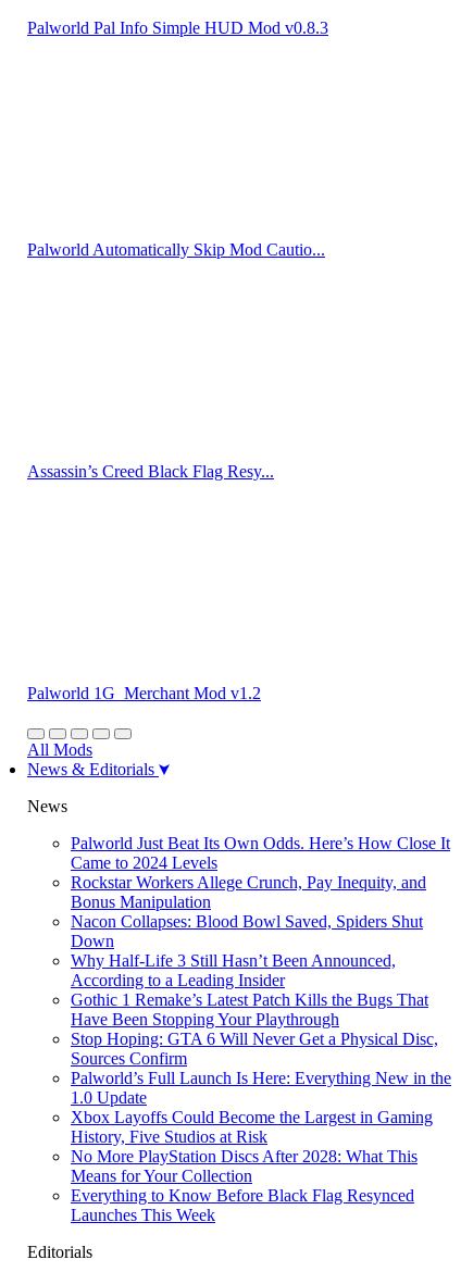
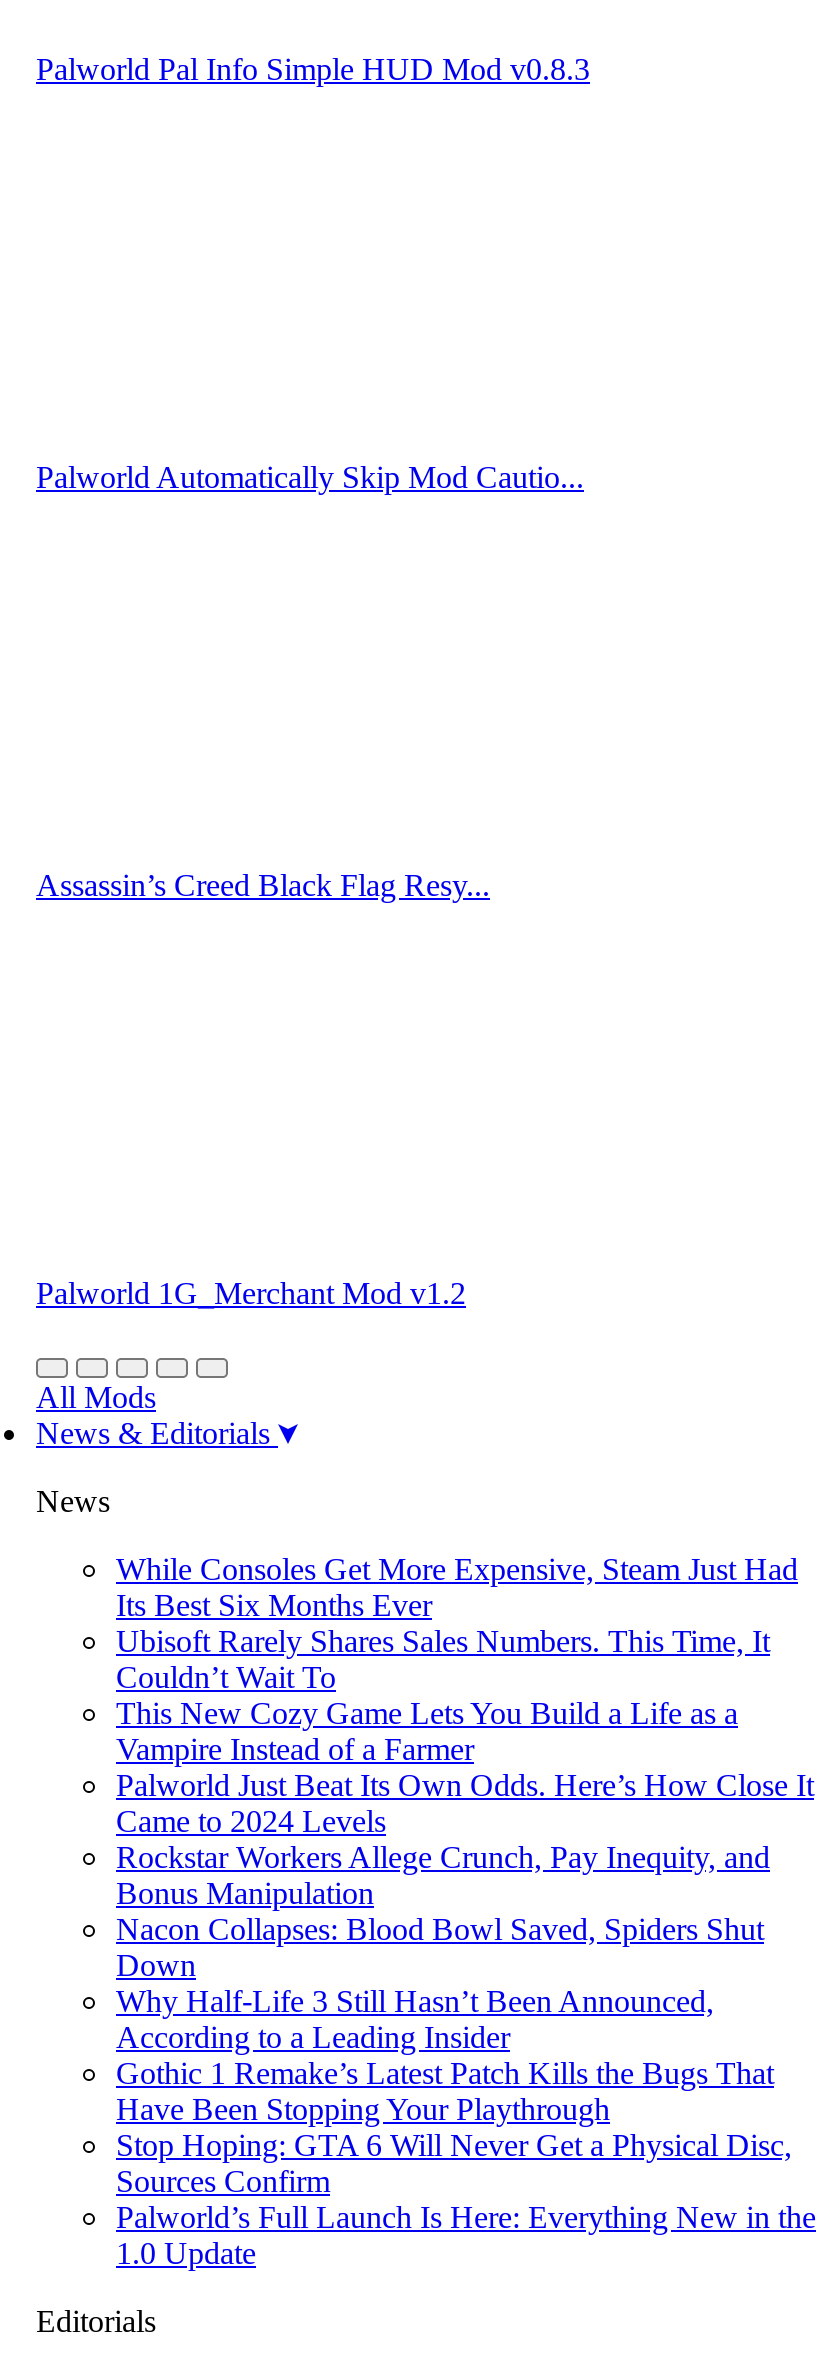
none -> [116,1552,798,1766] While Consoles Get More Expensive, Steam Just Had | Its Best Six Months Ever | Ubisoft Rarely Shares Sales Numbers. This Time, It | Couldn’t Wait To | This New Cozy Game Lets You Build a Life as a | Vampire Instead of a Farmer
moved [71,834,451,1107] -> [116,1768,816,2270]: Palworld Just Beat Its Own Odds. Here’s How Close It | Came to 2024 Levels | Rockstar Workers Allege Crunch, Pay Inequity, and | ... | Palworld’s Full Launch Is Here: Everything New in the | 1.0 Update
[71,1108,433,1224] Xbox Layoffs Could Become the Largest in Gaming | History, Five Studios at Risk | No More PlayStation Discs After 2028: What This | Means for Your Collection | Everything to Know Before Black Flag Resynced | Launches This Week -> none

